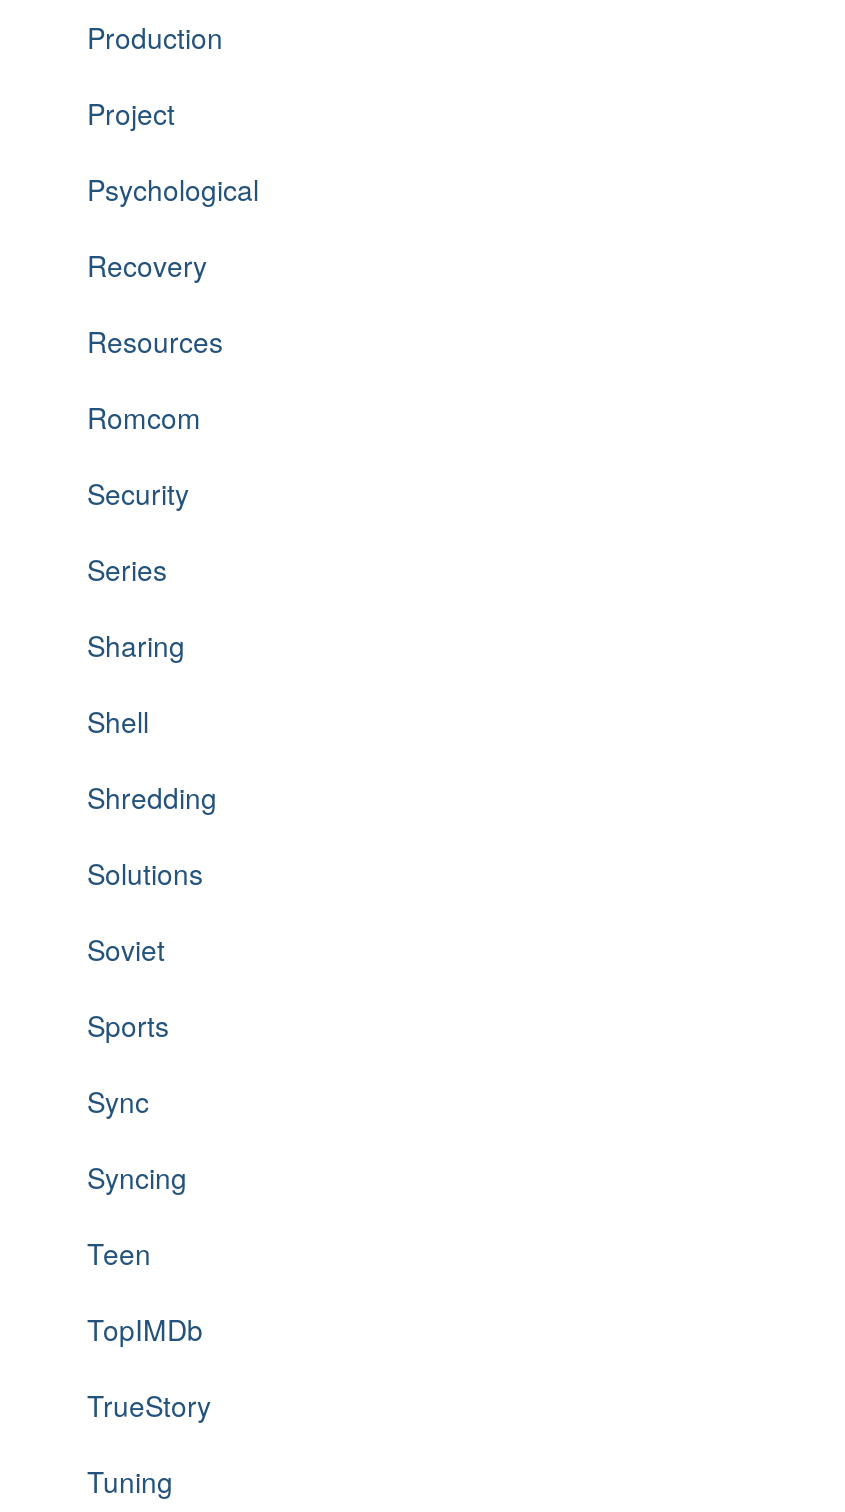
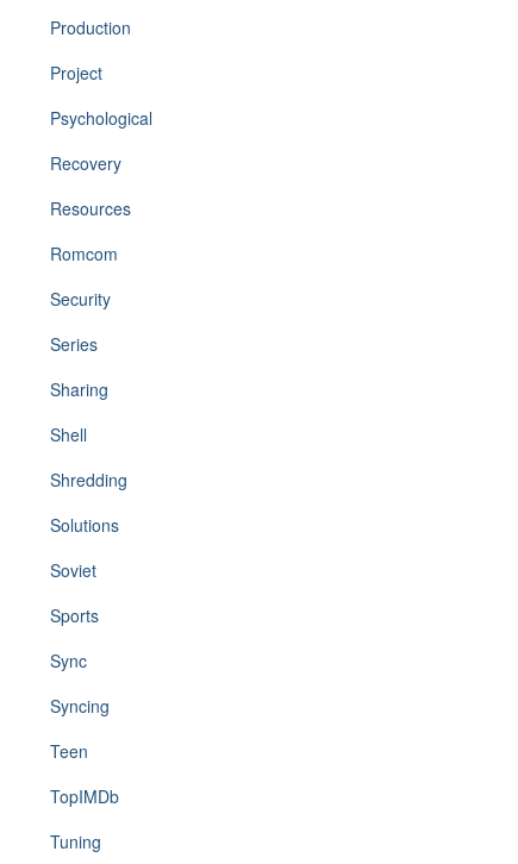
[87,1385,211,1425] TrueStory -> none

